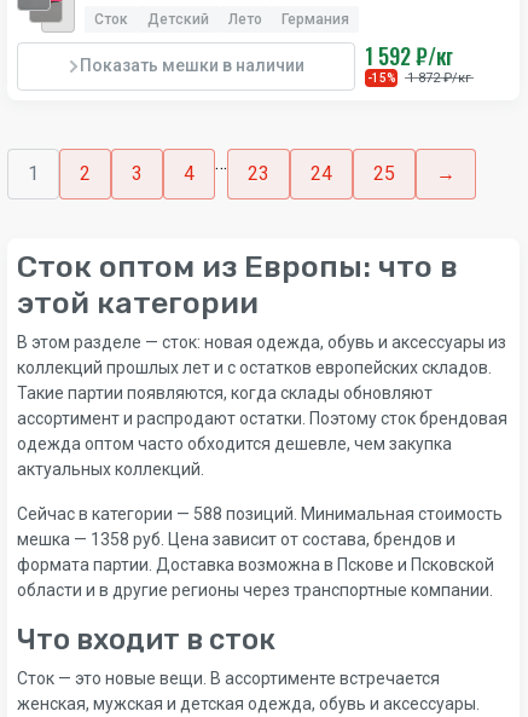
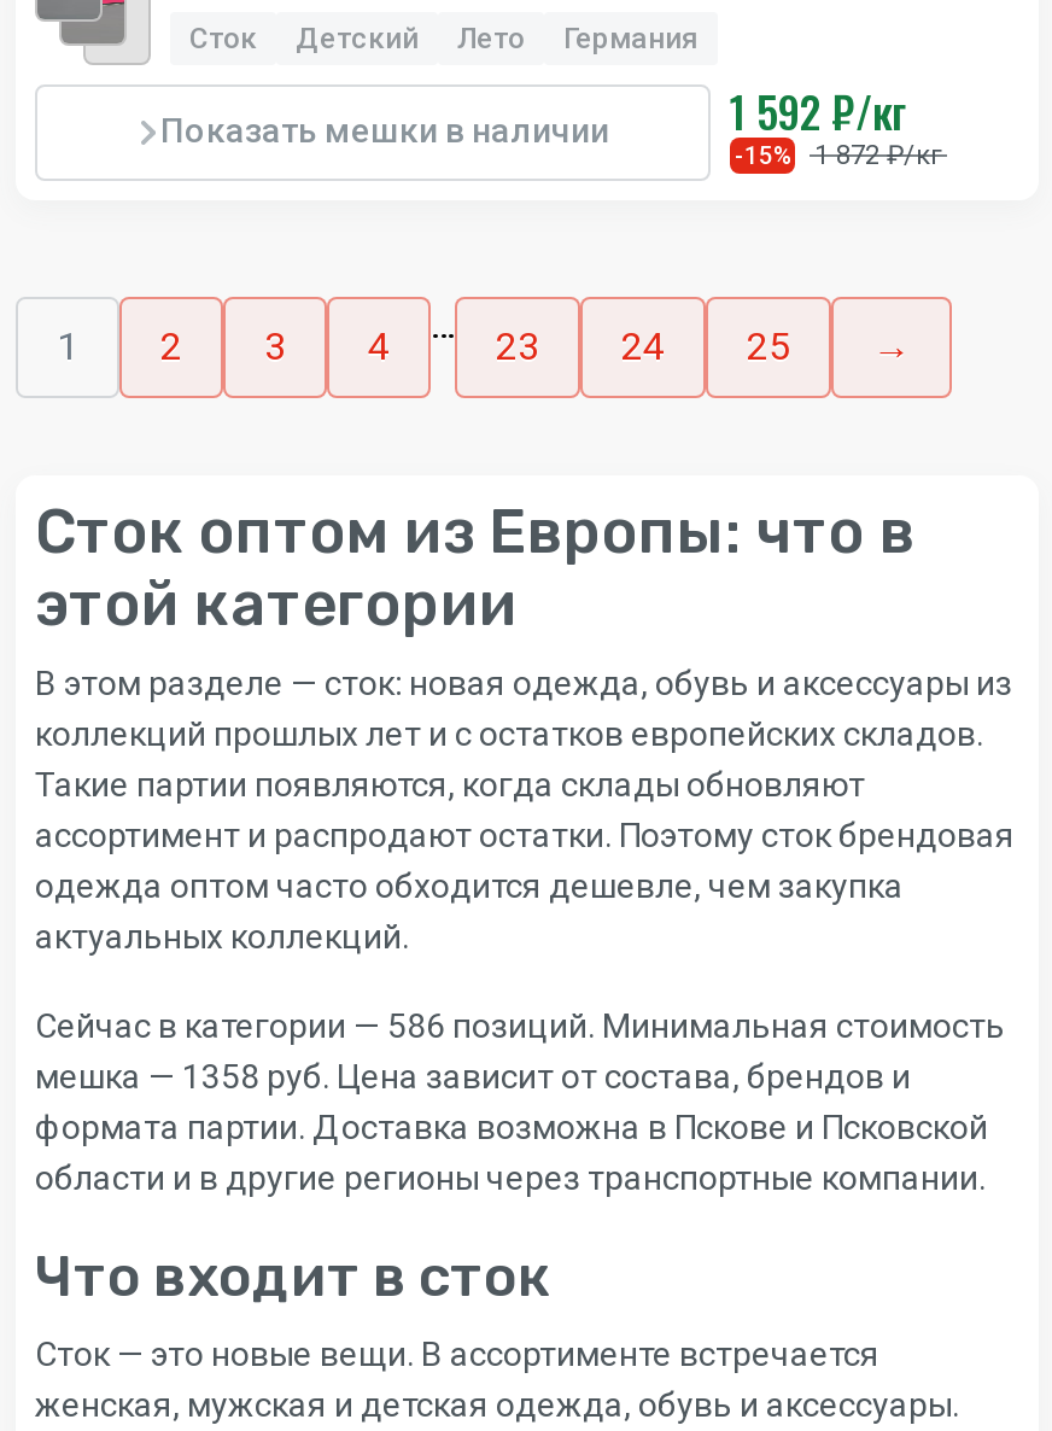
[17,504,503,523] Сейчас в категории — 588 позиций. Минимальная стоимость -> [35,1006,1005,1044] Сейчас в категории — 586 позиций. Минимальная стоимость

